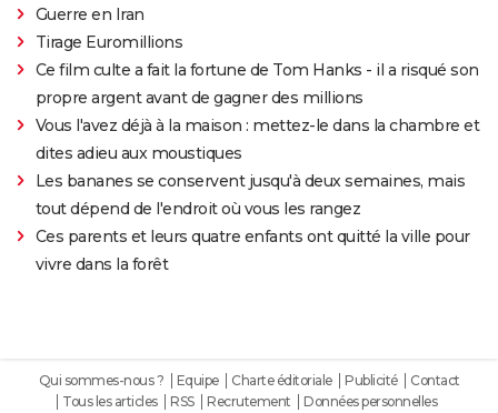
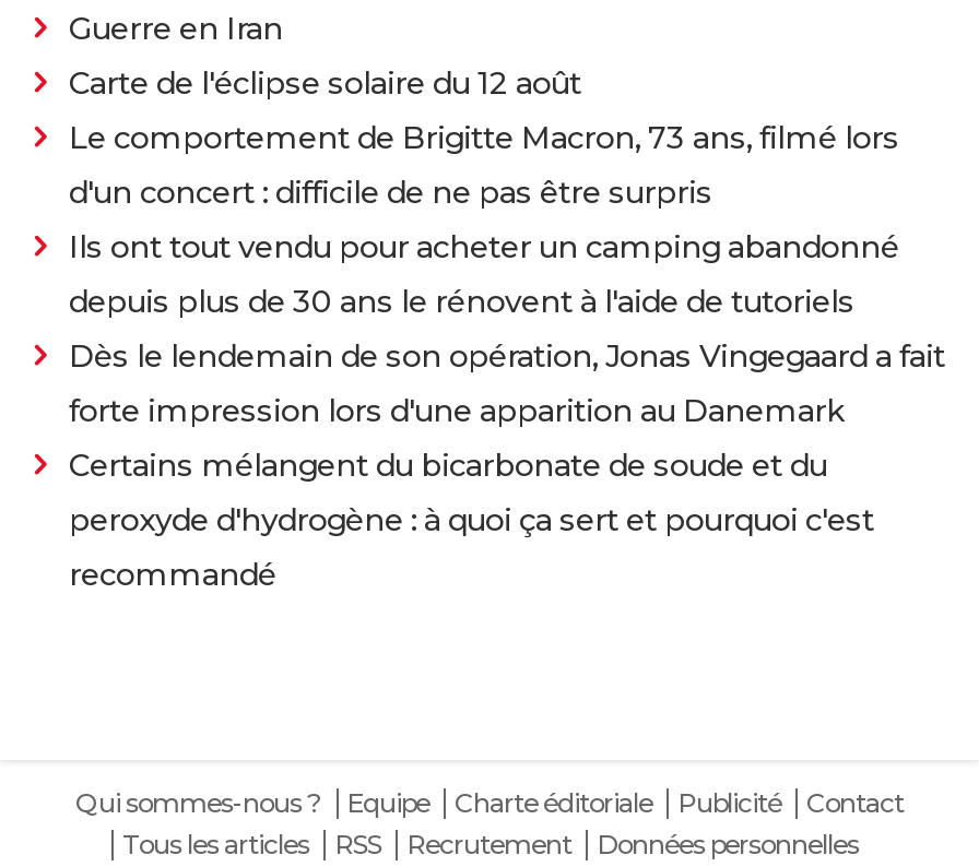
[35,32,479,274] Tirage Euromillions | Ce film culte a fait la fortune de Tom Hanks - il a risqué son | propre argent avant de gagner des millions | Vous l'avez déjà à la maison : mettez-le dans la chambre et | dites adieu aux moustiques | Les bananes se conservent jusqu'à deux semaines, mais | tout dépend de l'endroit où vous les rangez | Ces parents et leurs quatre enfants ont quitté la ville pour | vivre dans la forêt -> [69,63,945,594] Carte de l'éclipse solaire du 12 août | Le comportement de Brigitte Macron, 73 ans, filmé lors | d'un concert : difficile de ne pas être surpris | Ils ont tout vendu pour acheter un camping abandonné | depuis plus de 30 ans le rénovent à l'aide de tutoriels | Dès le lendemain de son opération, Jonas Vingegaard a fait | forte impression lors d'une apparition au Danemark | Certains mélangent du bicarbonate de soude et du | peroxyde d'hydrogène : à quoi ça sert et pourquoi c'est | recommandé

